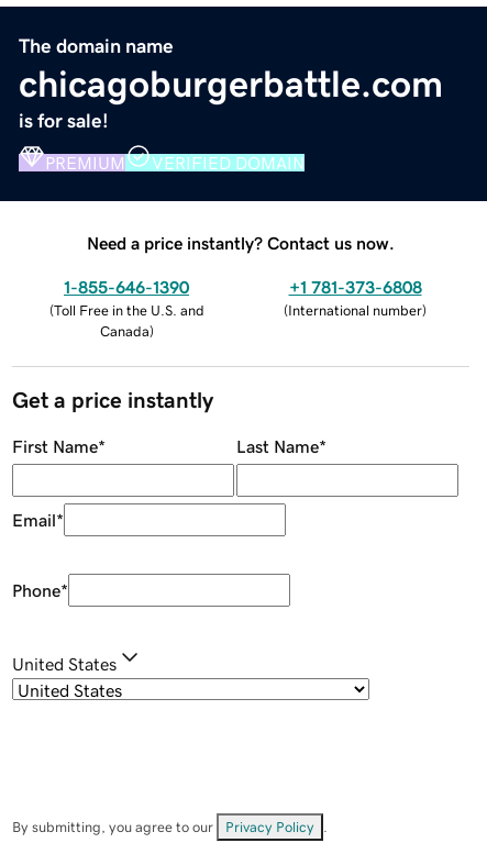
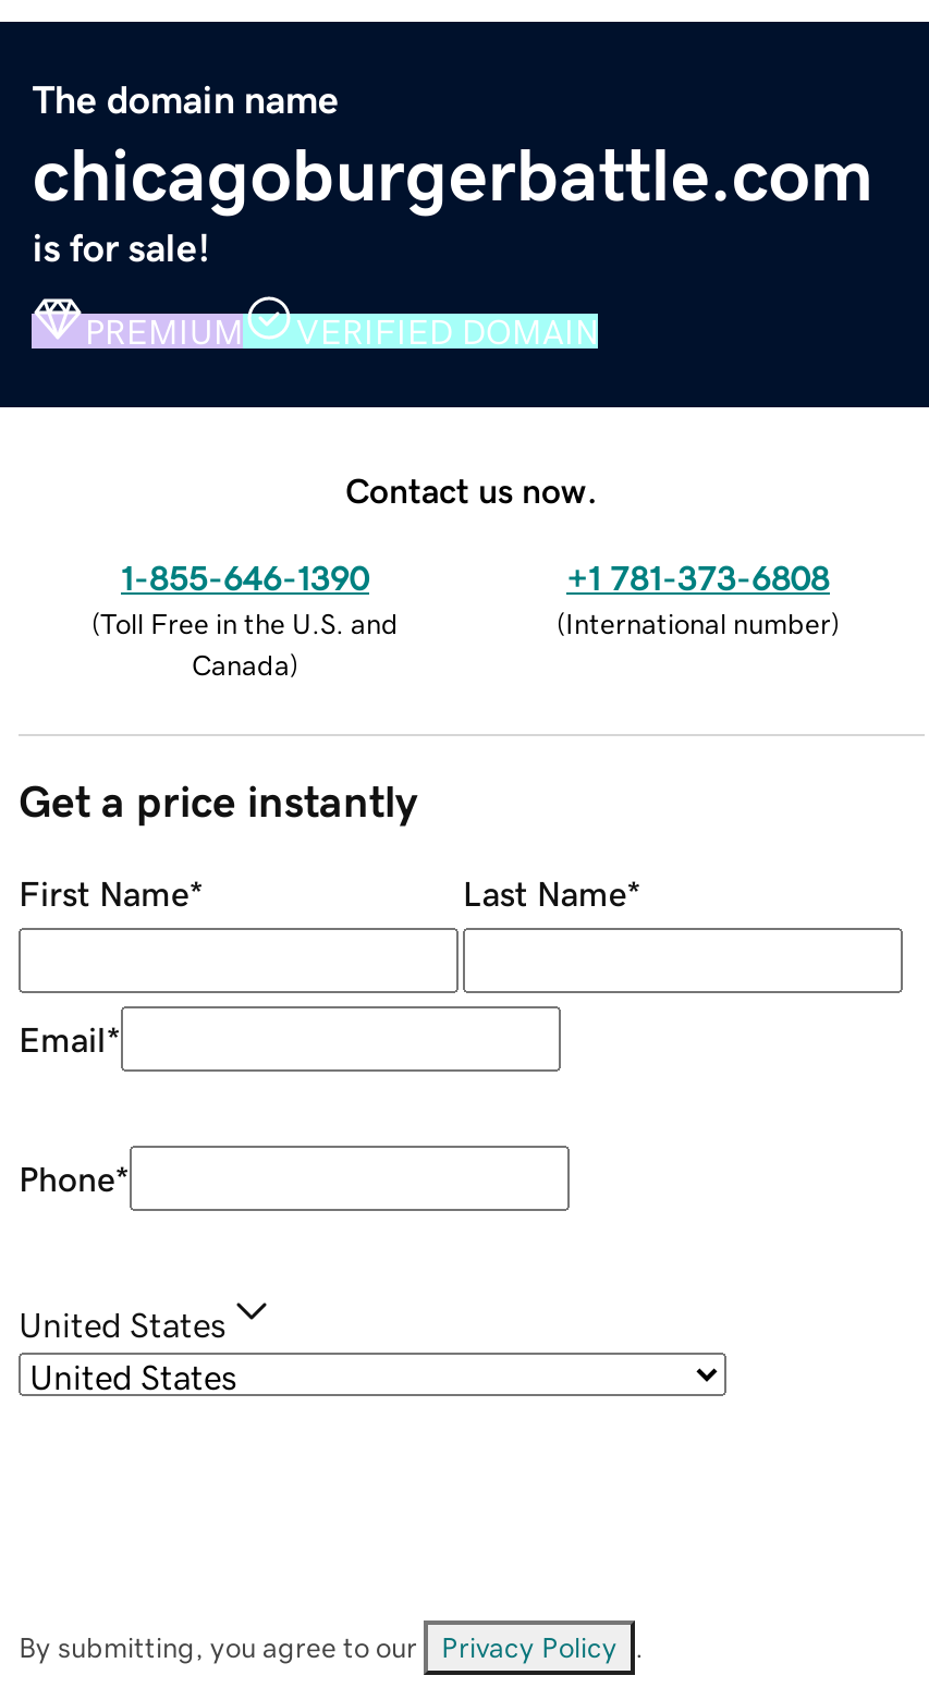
[87,234,395,251] Need a price instantly? Contact us now. -> [345,472,598,507] Contact us now.

